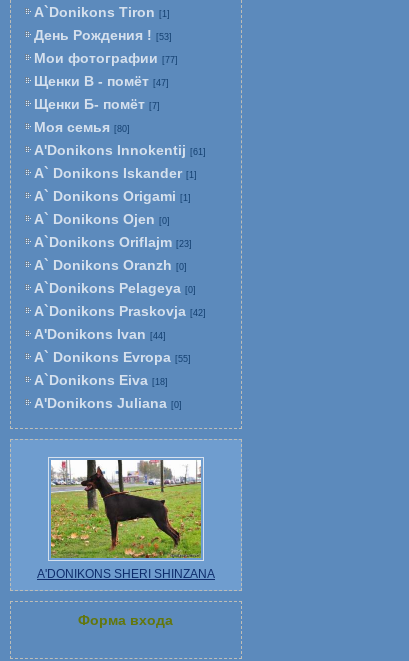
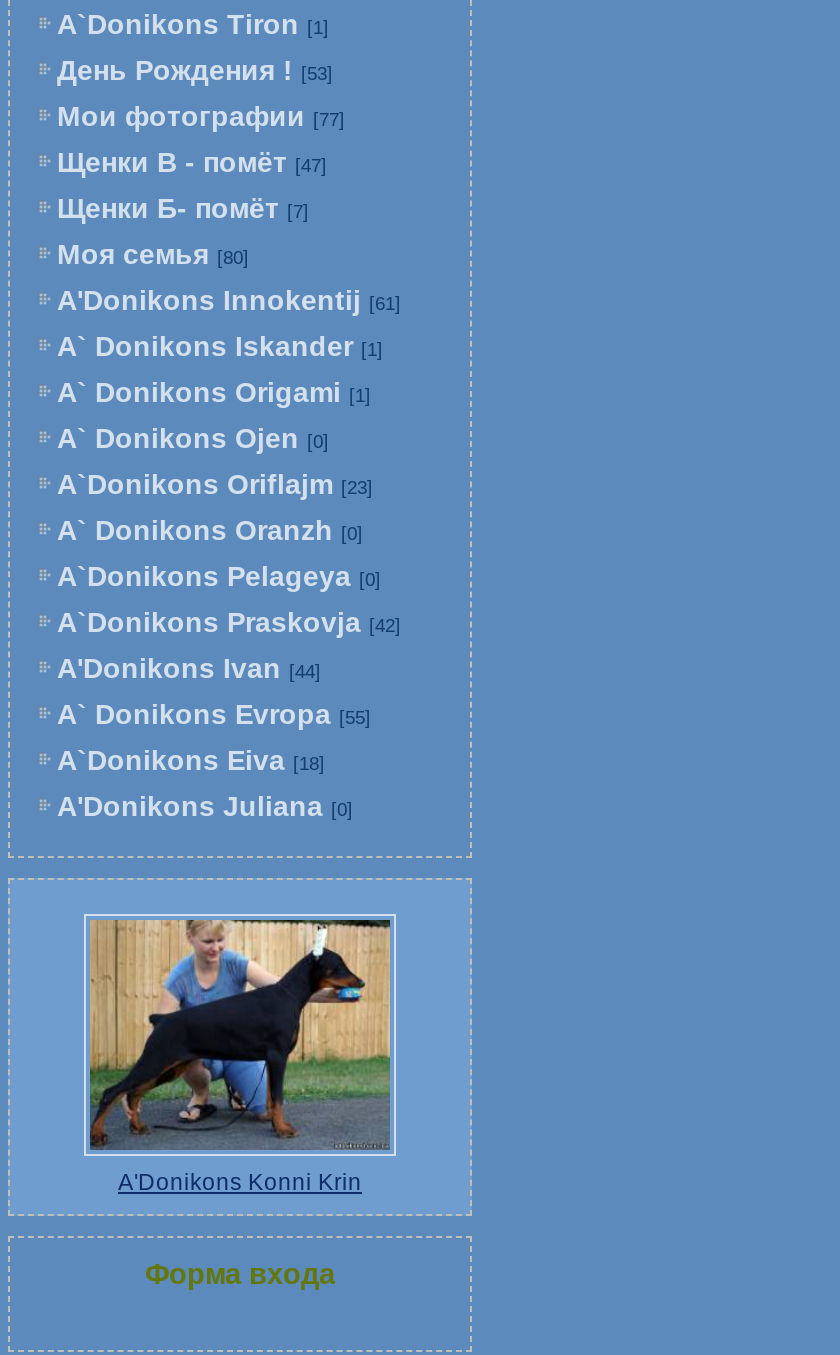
[37,459,215,580] [image] | A'DONIKONS SHERI SHINZANA -> [88,918,392,1193] [image] | A'Donikons Konni Krin

